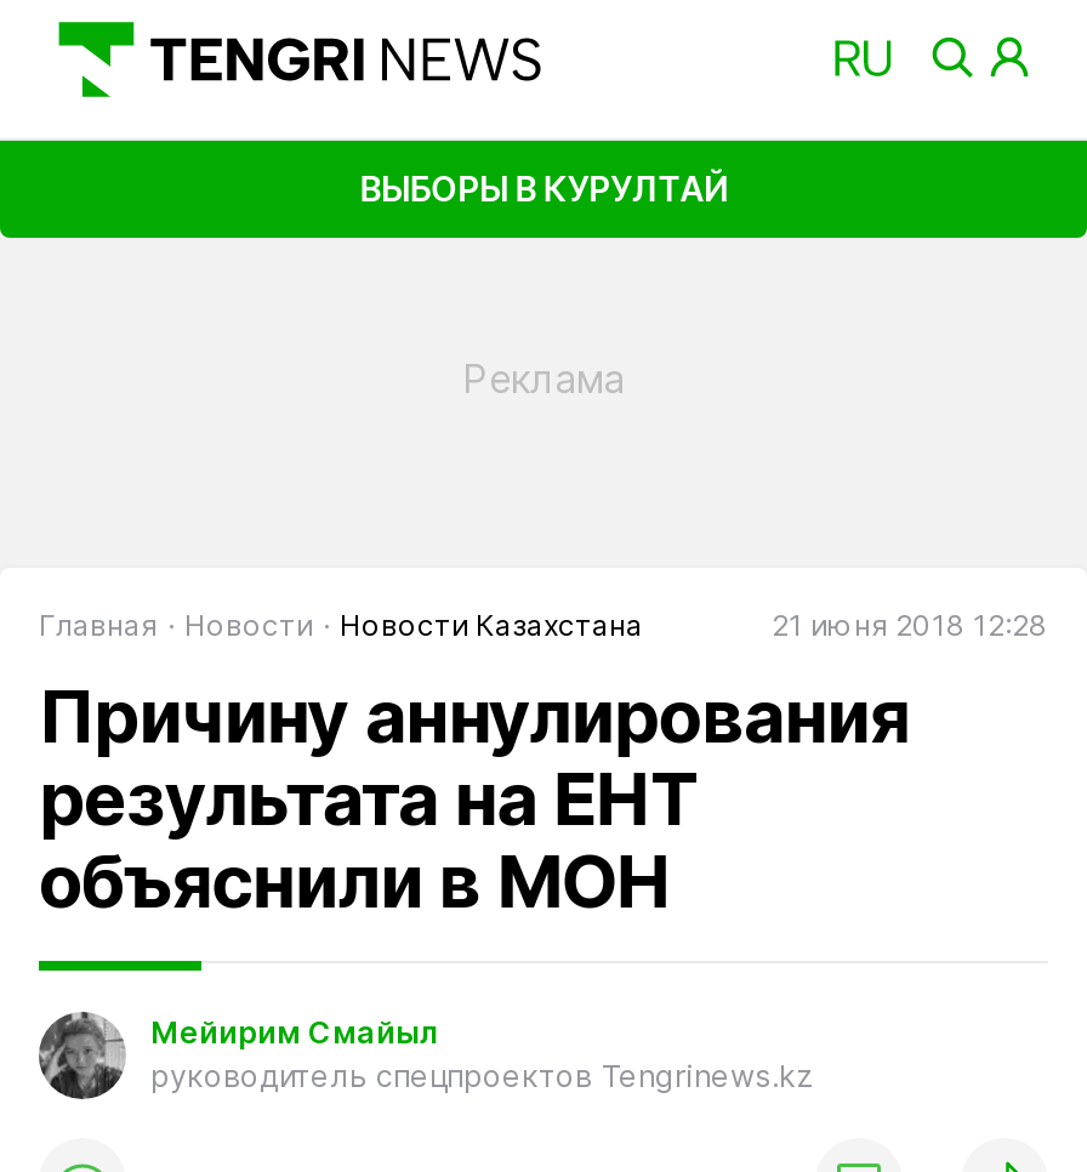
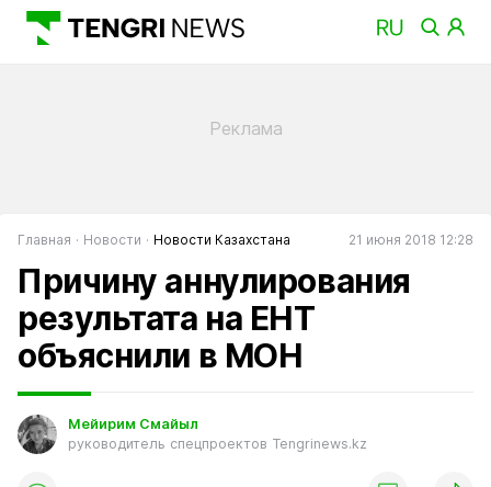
[360,167,727,208] ВЫБОРЫ В КУРУЛТАЙ -> none

